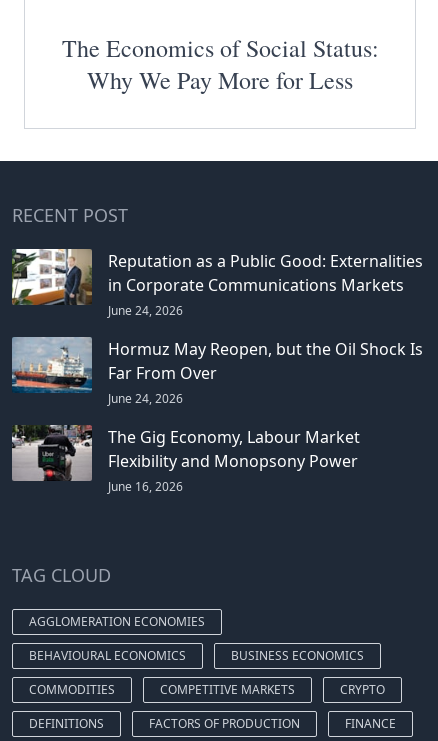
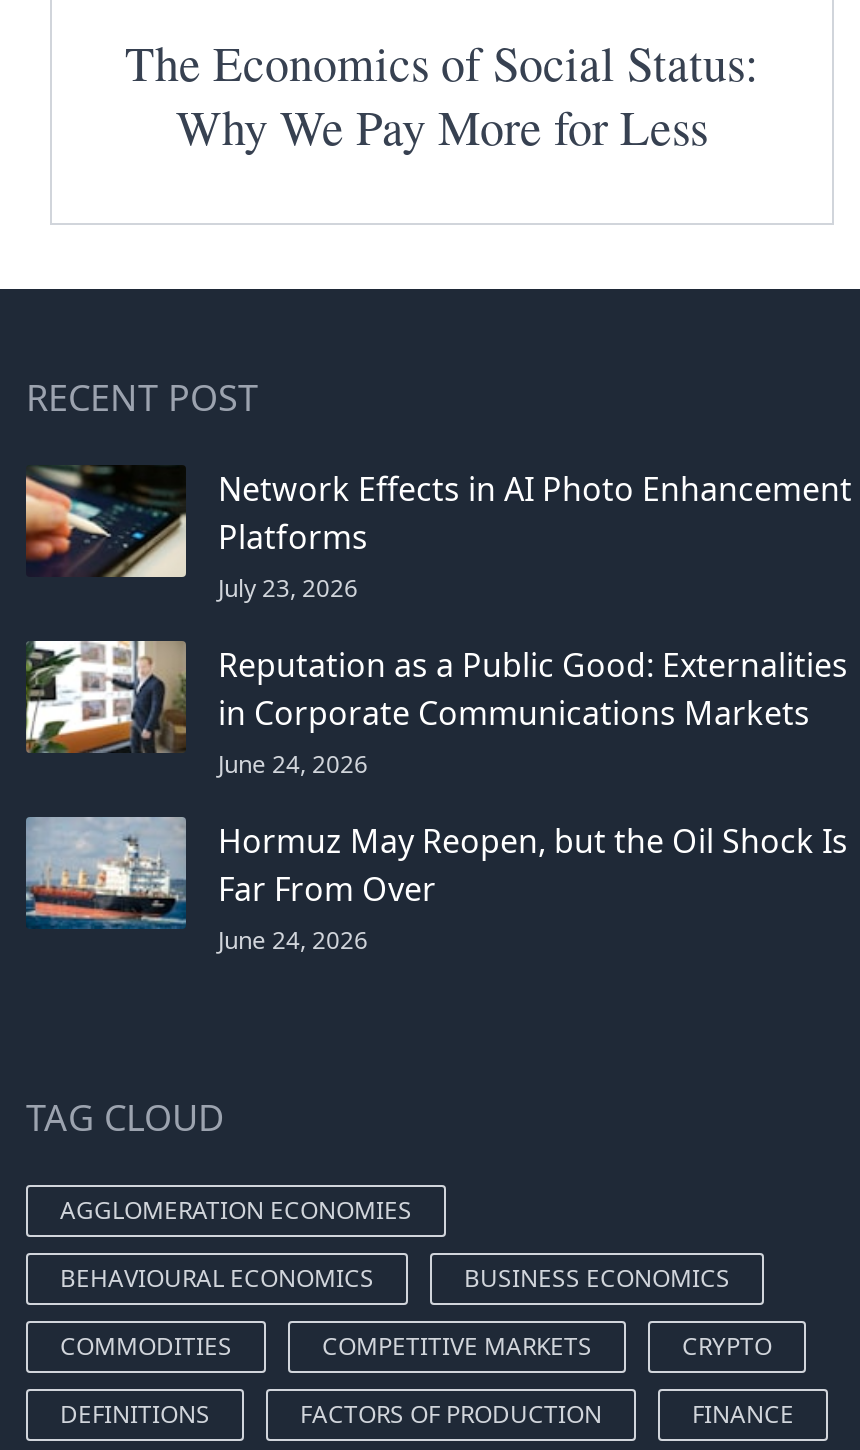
none -> [24,465,852,604] [image] | Network Effects in AI Photo Enhancement | Platforms | July 23, 2026
moved [10,247,423,407] -> [22,637,848,956]: [image] | Reputation as a Public Good: Externalities | in Corporate Communications Markets | June 24, 2026 | Hormuz May Reopen, but the Oil Shock Is | Far From Over | June 24, 2026
[11,424,360,495] [image] | The Gig Economy, Labour Market | Flexibility and Monopsony Power | June 16, 2026 -> none

